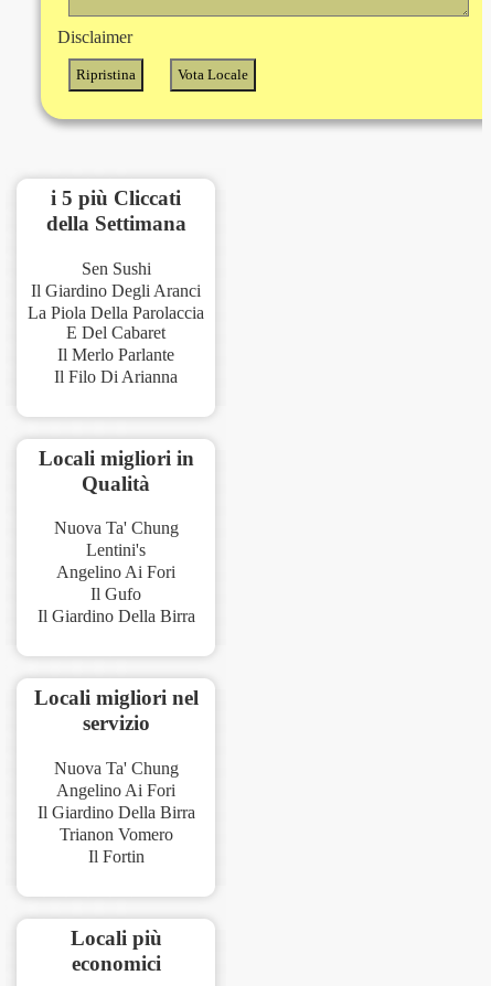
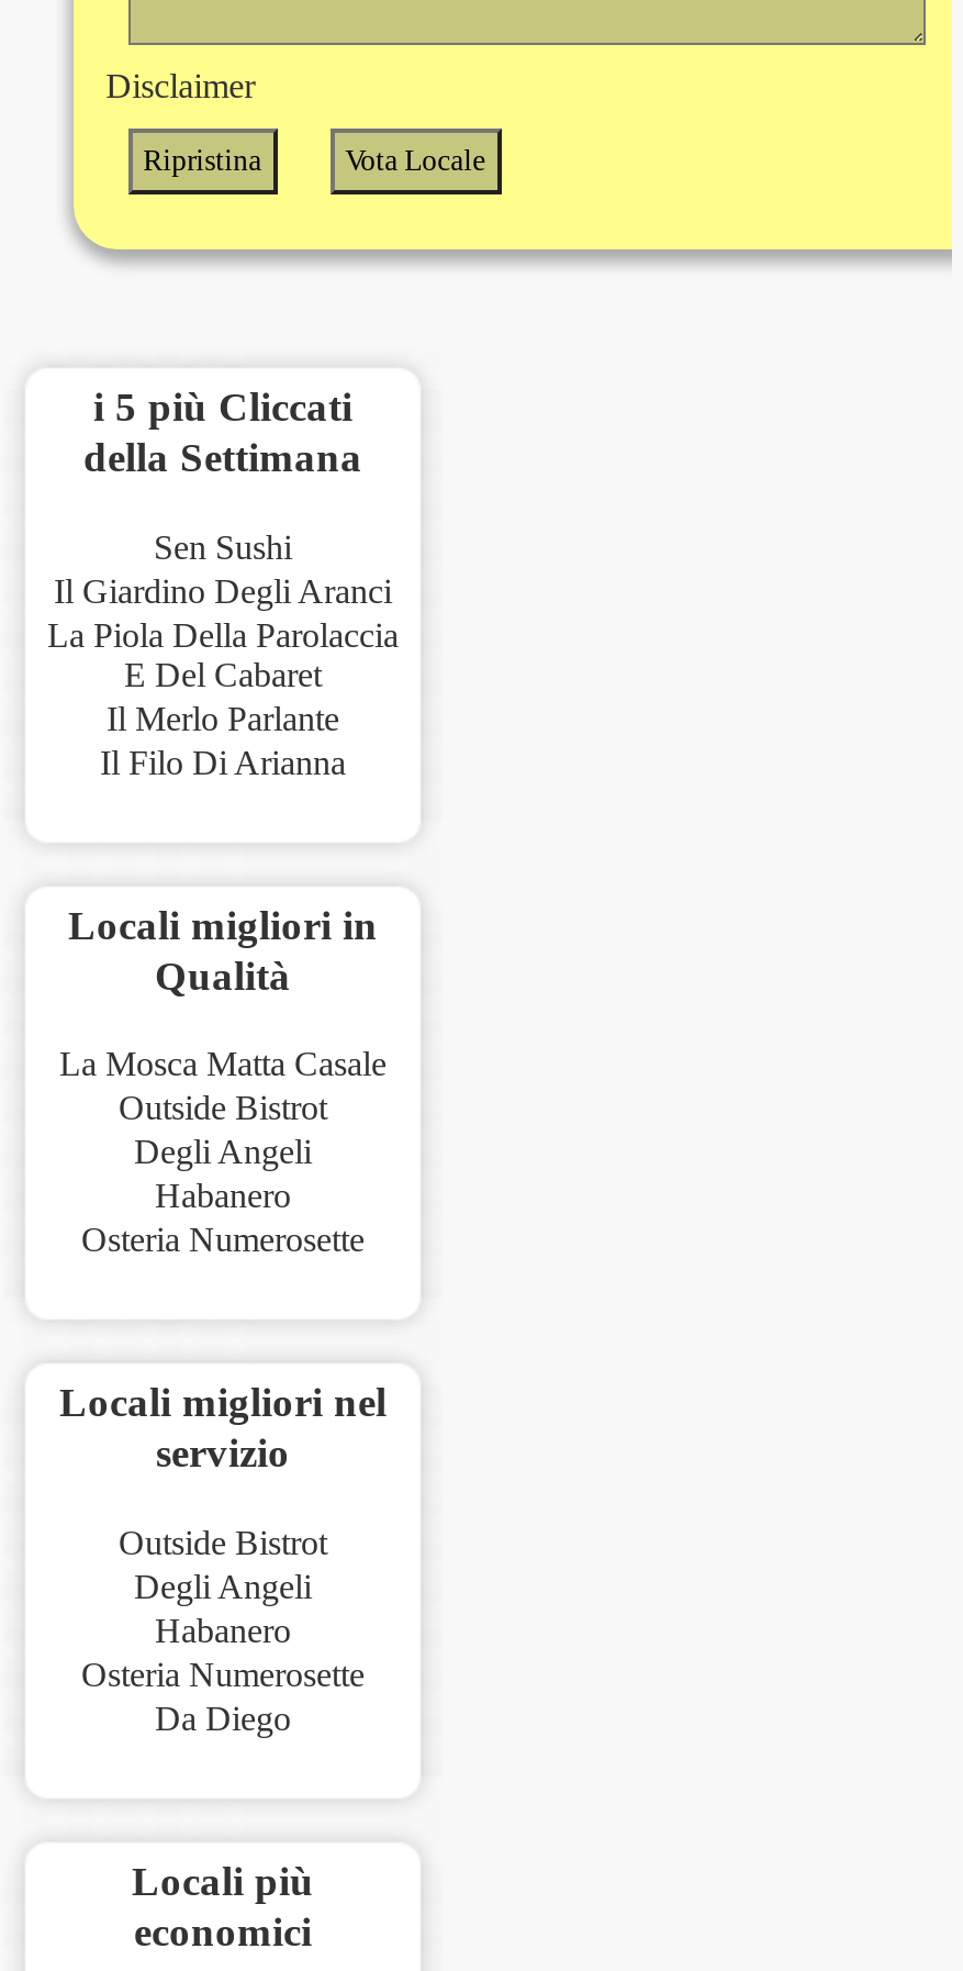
[37,519,195,626] Nuova Ta' Chung | Lentini's | Angelino Ai Fori | Il Gufo | Il Giardino Della Birra -> [59,1046,387,1259] La Mosca Matta Casale | Outside Bistrot | Degli Angeli | Habanero | Osteria Numerosette
[37,759,195,866] Nuova Ta' Chung | Angelino Ai Fori | Il Giardino Della Birra | Trianon Vomero | Il Fortin -> [81,1524,365,1737] Outside Bistrot | Degli Angeli | Habanero | Osteria Numerosette | Da Diego

